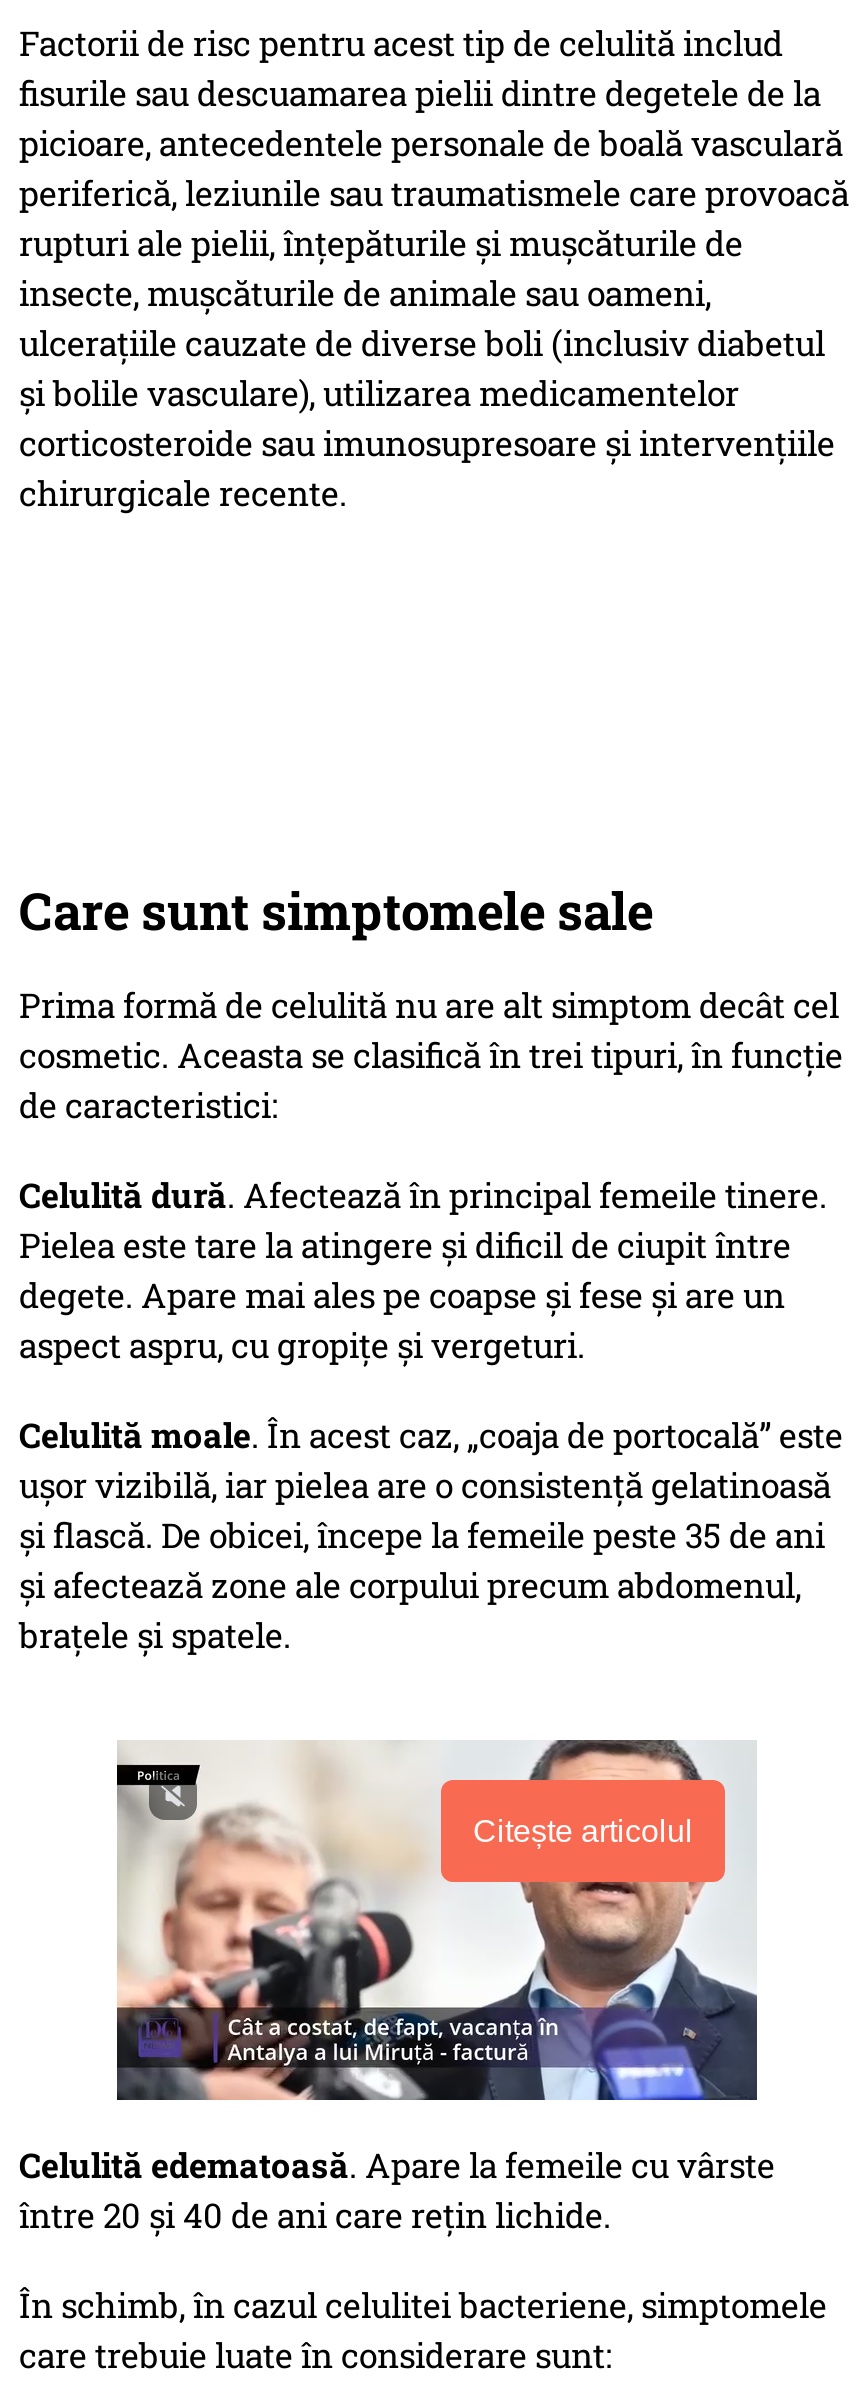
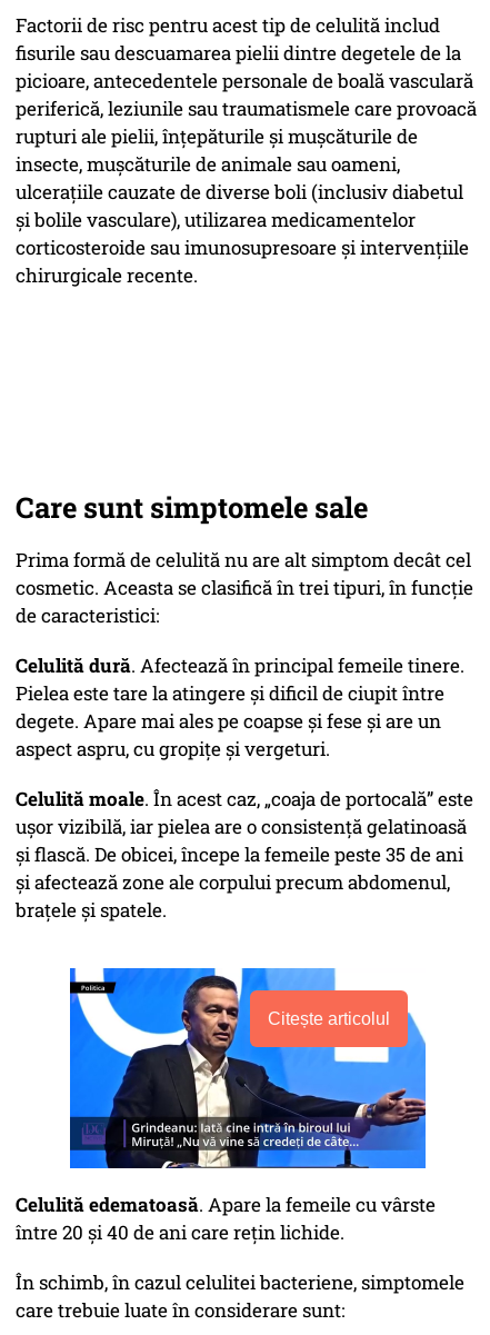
[115,1738,759,2102] [image] -> [69,967,427,1169] [image]

